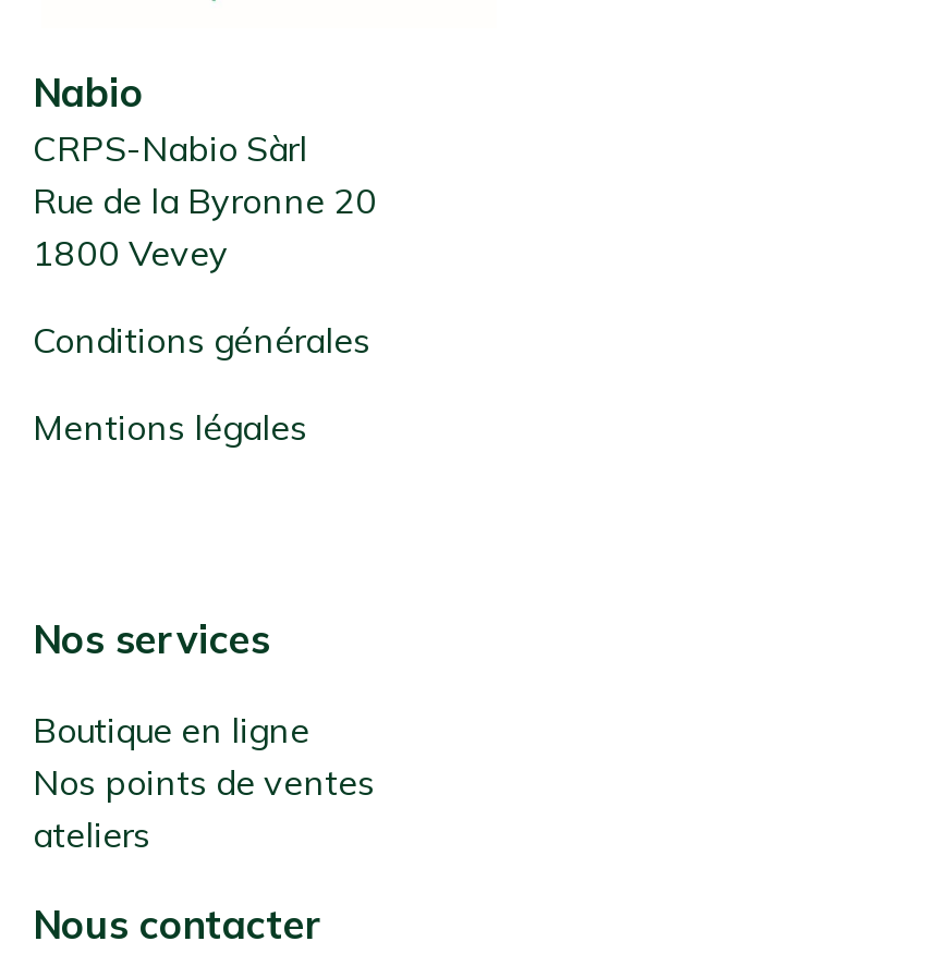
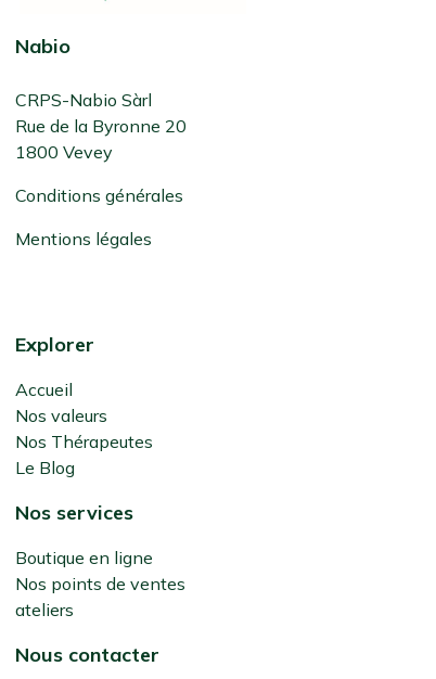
none -> [15,332,153,479] Explorer | Accueil | Nos valeurs | Nos Thérapeutes | Le Blog

